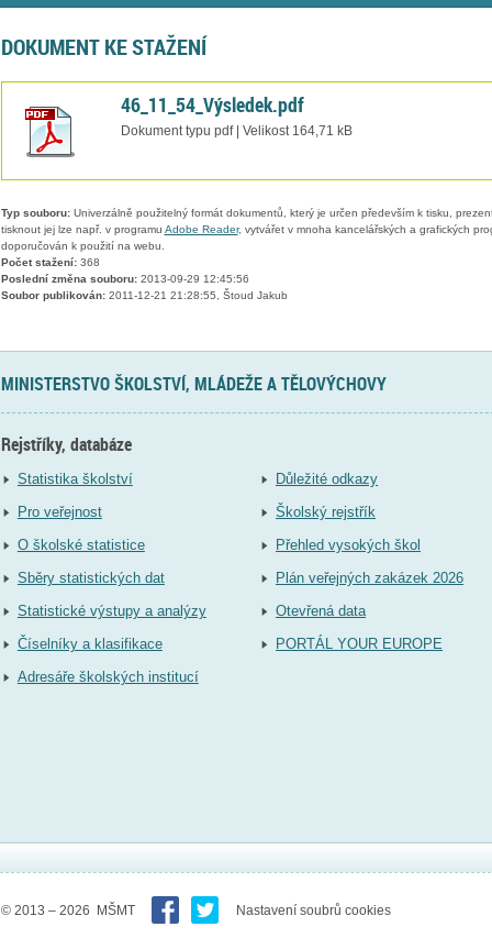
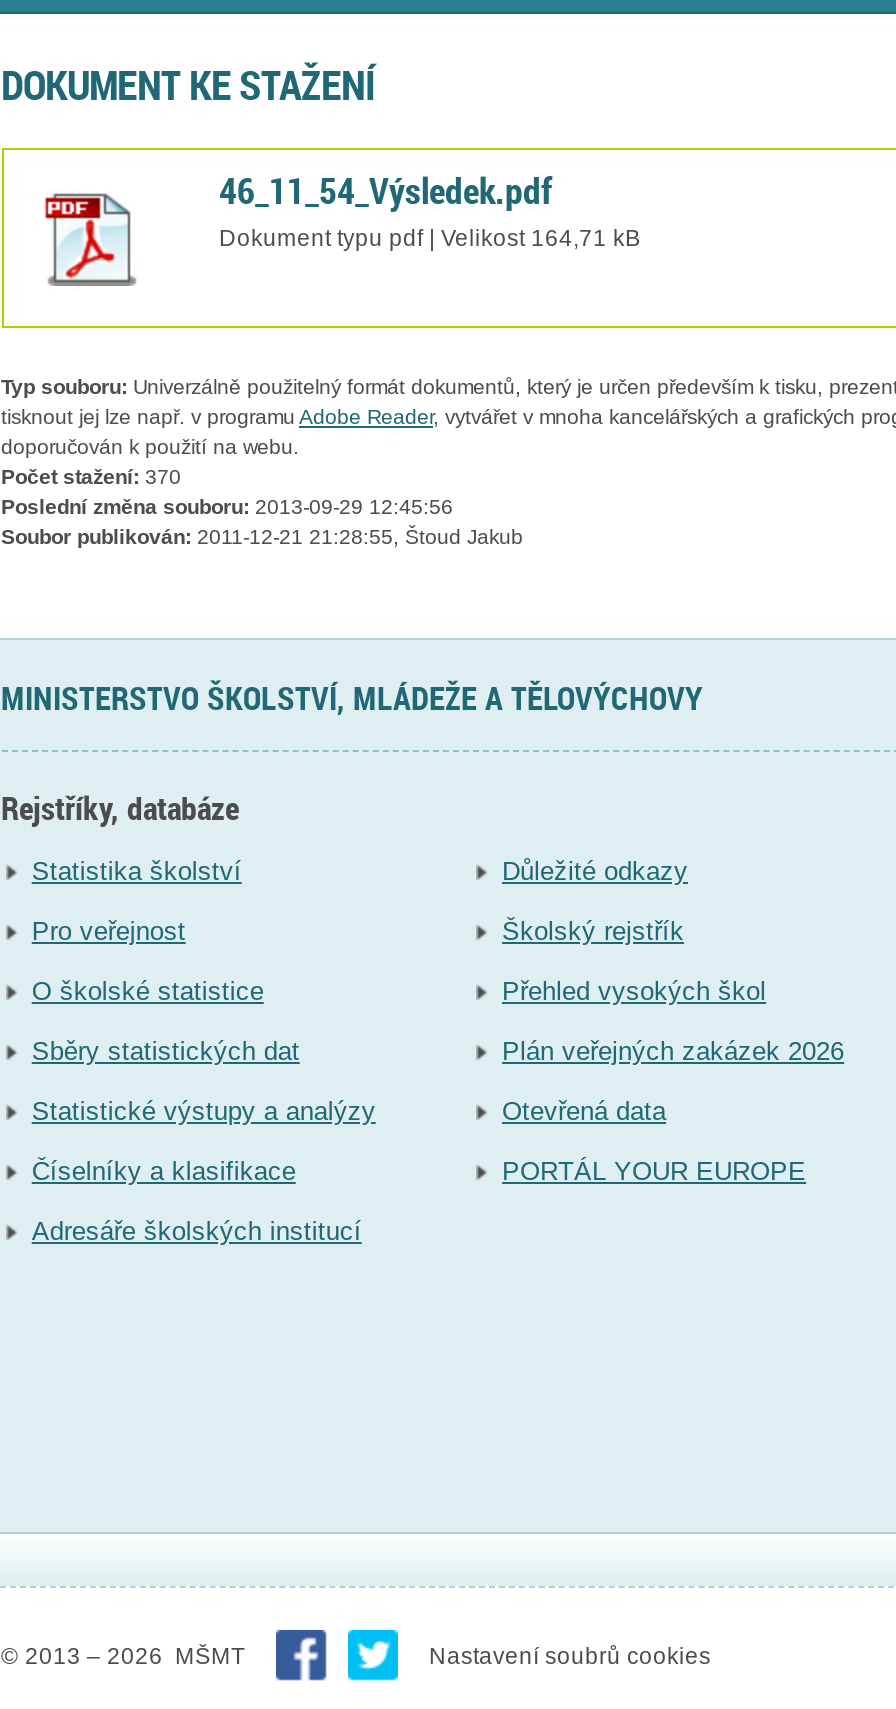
[1,257,99,269] Počet stažení: 368 -> [1,467,181,489] Počet stažení: 370

